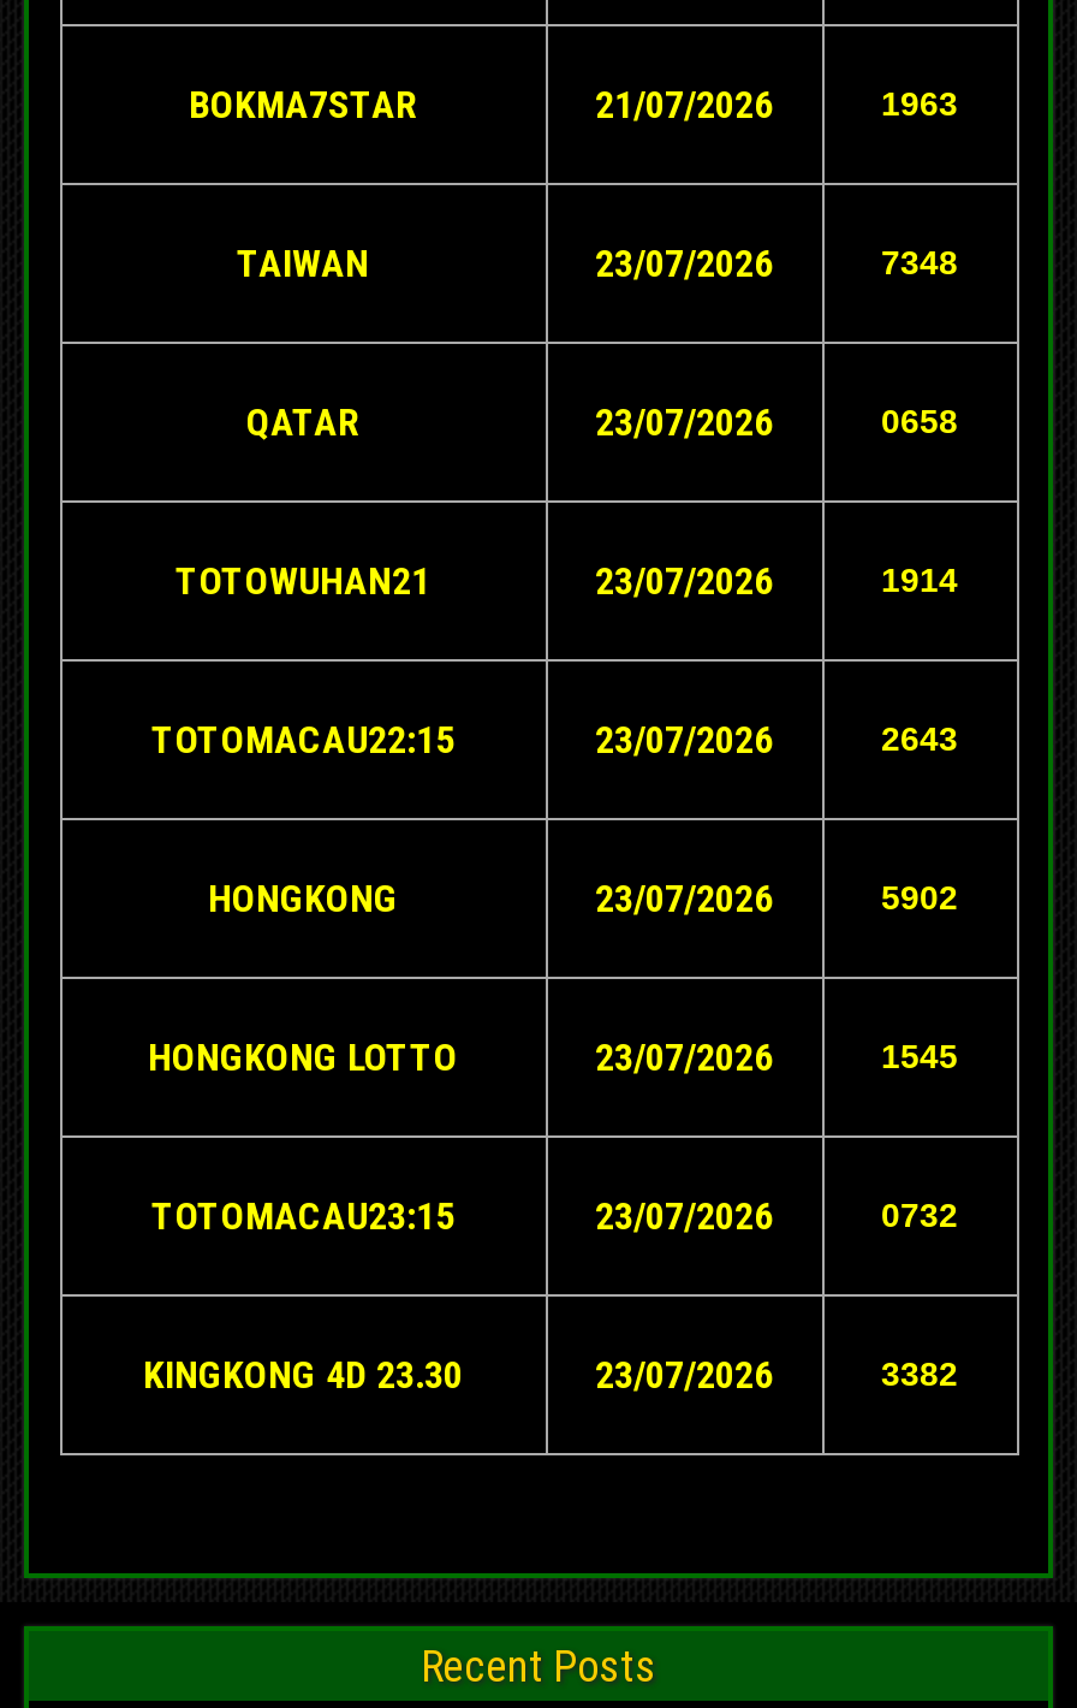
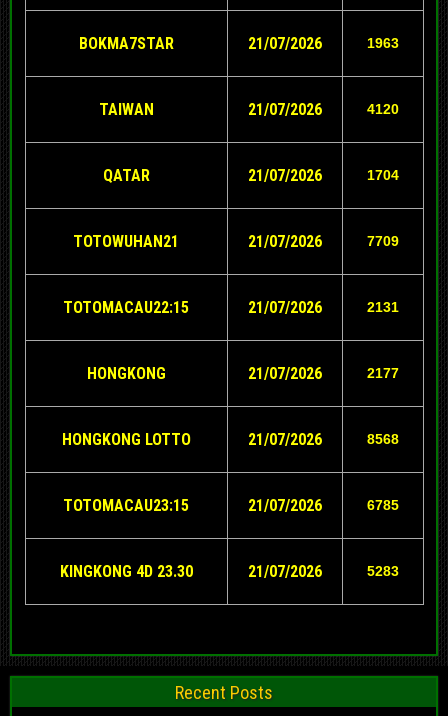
[595,241,773,287] 23/07/2026 -> [247,100,321,119] 21/07/2026
[881,243,958,282] 7348 -> [366,101,398,117] 4120
[595,400,773,446] 23/07/2026 -> [247,166,321,185] 21/07/2026
[881,402,958,441] 0658 -> [366,167,398,183] 1704
[595,559,773,604] 23/07/2026 -> [247,232,321,251] 21/07/2026
[881,561,958,599] 1914 -> [366,233,398,249] 7709
[595,717,773,763] 23/07/2026 -> [247,298,321,317] 21/07/2026
[881,720,958,758] 2643 -> [366,299,398,315] 2131
[595,876,773,922] 23/07/2026 -> [247,364,321,383] 21/07/2026
[881,879,958,917] 5902 -> [366,365,398,381] 2177
[595,1035,773,1081] 23/07/2026 -> [247,430,321,449] 21/07/2026
[881,1037,958,1076] 1545 -> [366,431,398,447] 8568
[595,1194,773,1239] 23/07/2026 -> [247,496,321,515] 21/07/2026
[881,1196,958,1235] 0732 -> [366,497,398,513] 6785
[595,1352,773,1398] 23/07/2026 -> [247,562,321,581] 21/07/2026
[881,1355,958,1393] 3382 -> [366,563,398,579] 5283

